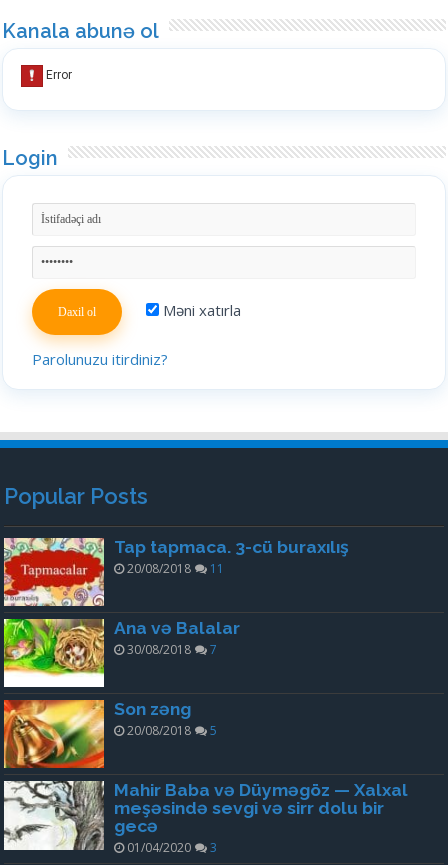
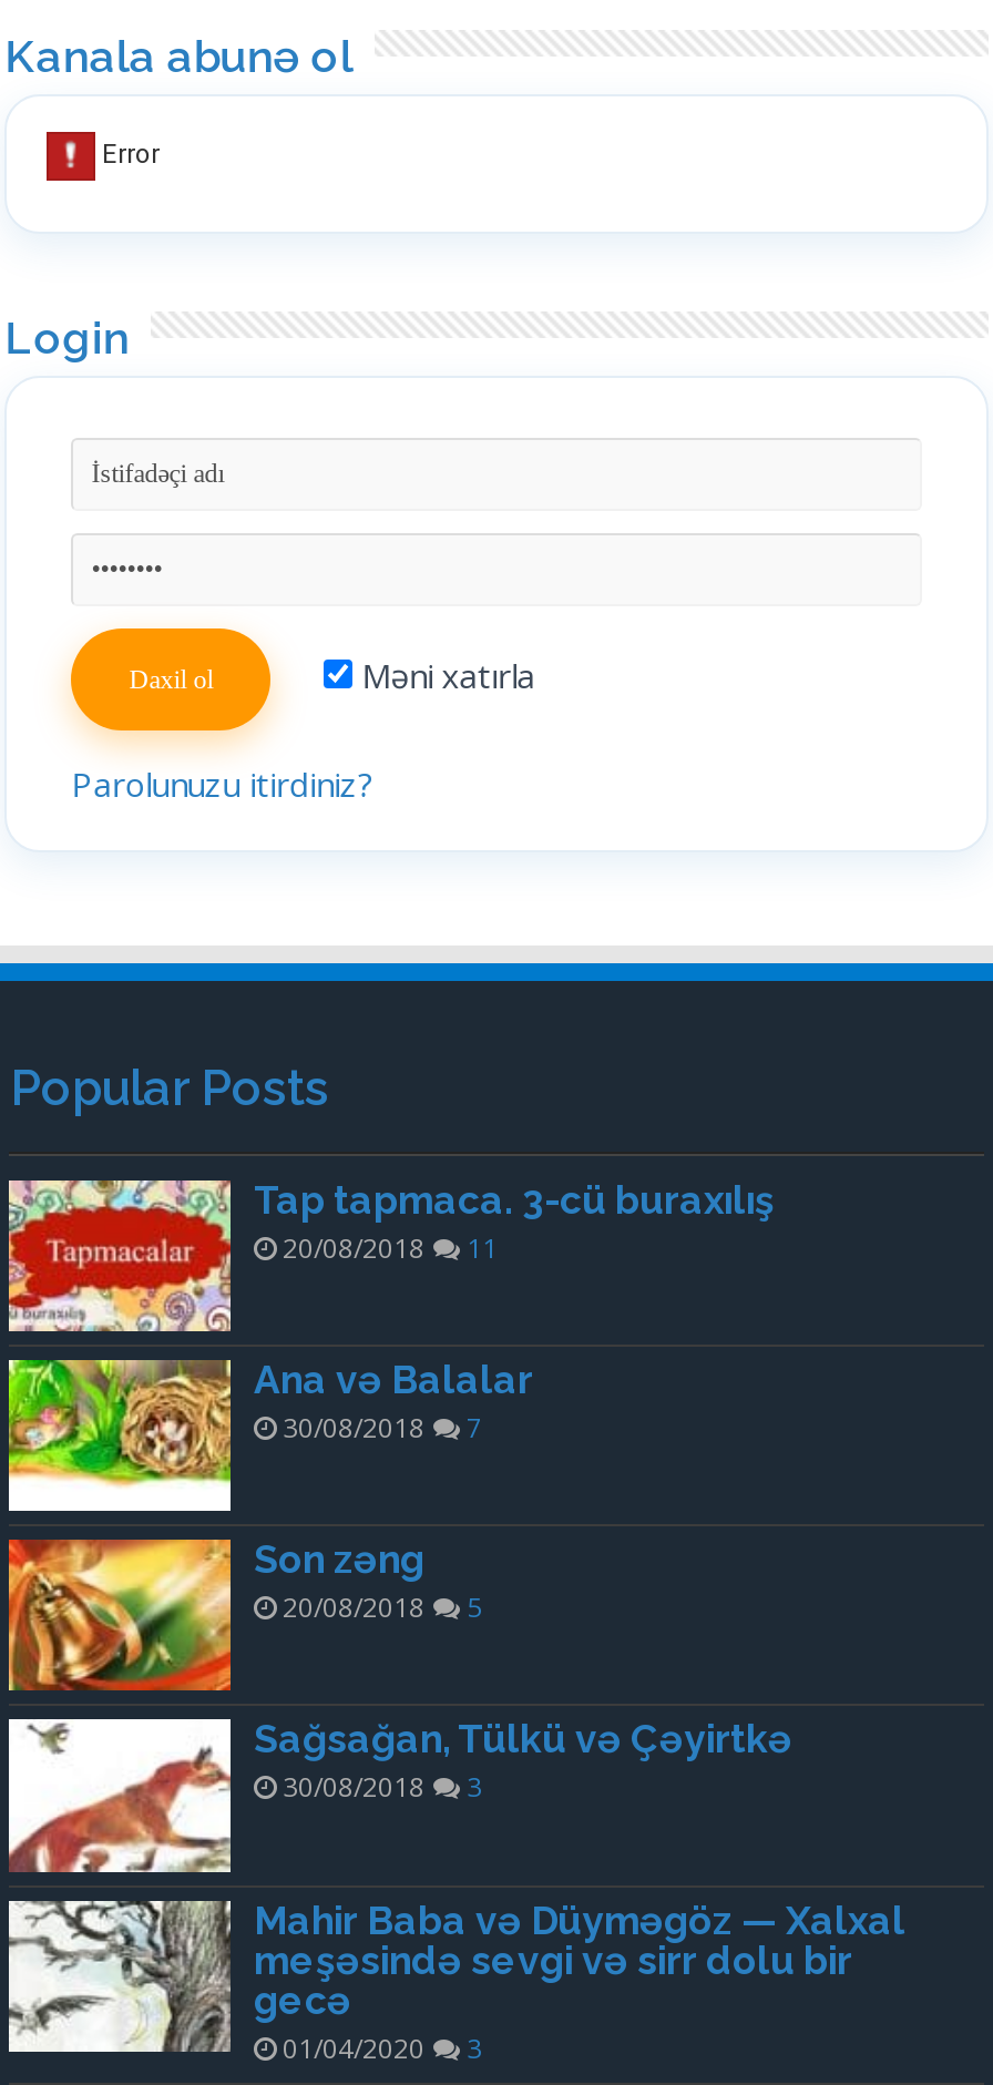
none -> [9,1717,792,1872] [image] | Sağsağan, Tülkü və Çəyirtkə | 30/08/2018 | 3

